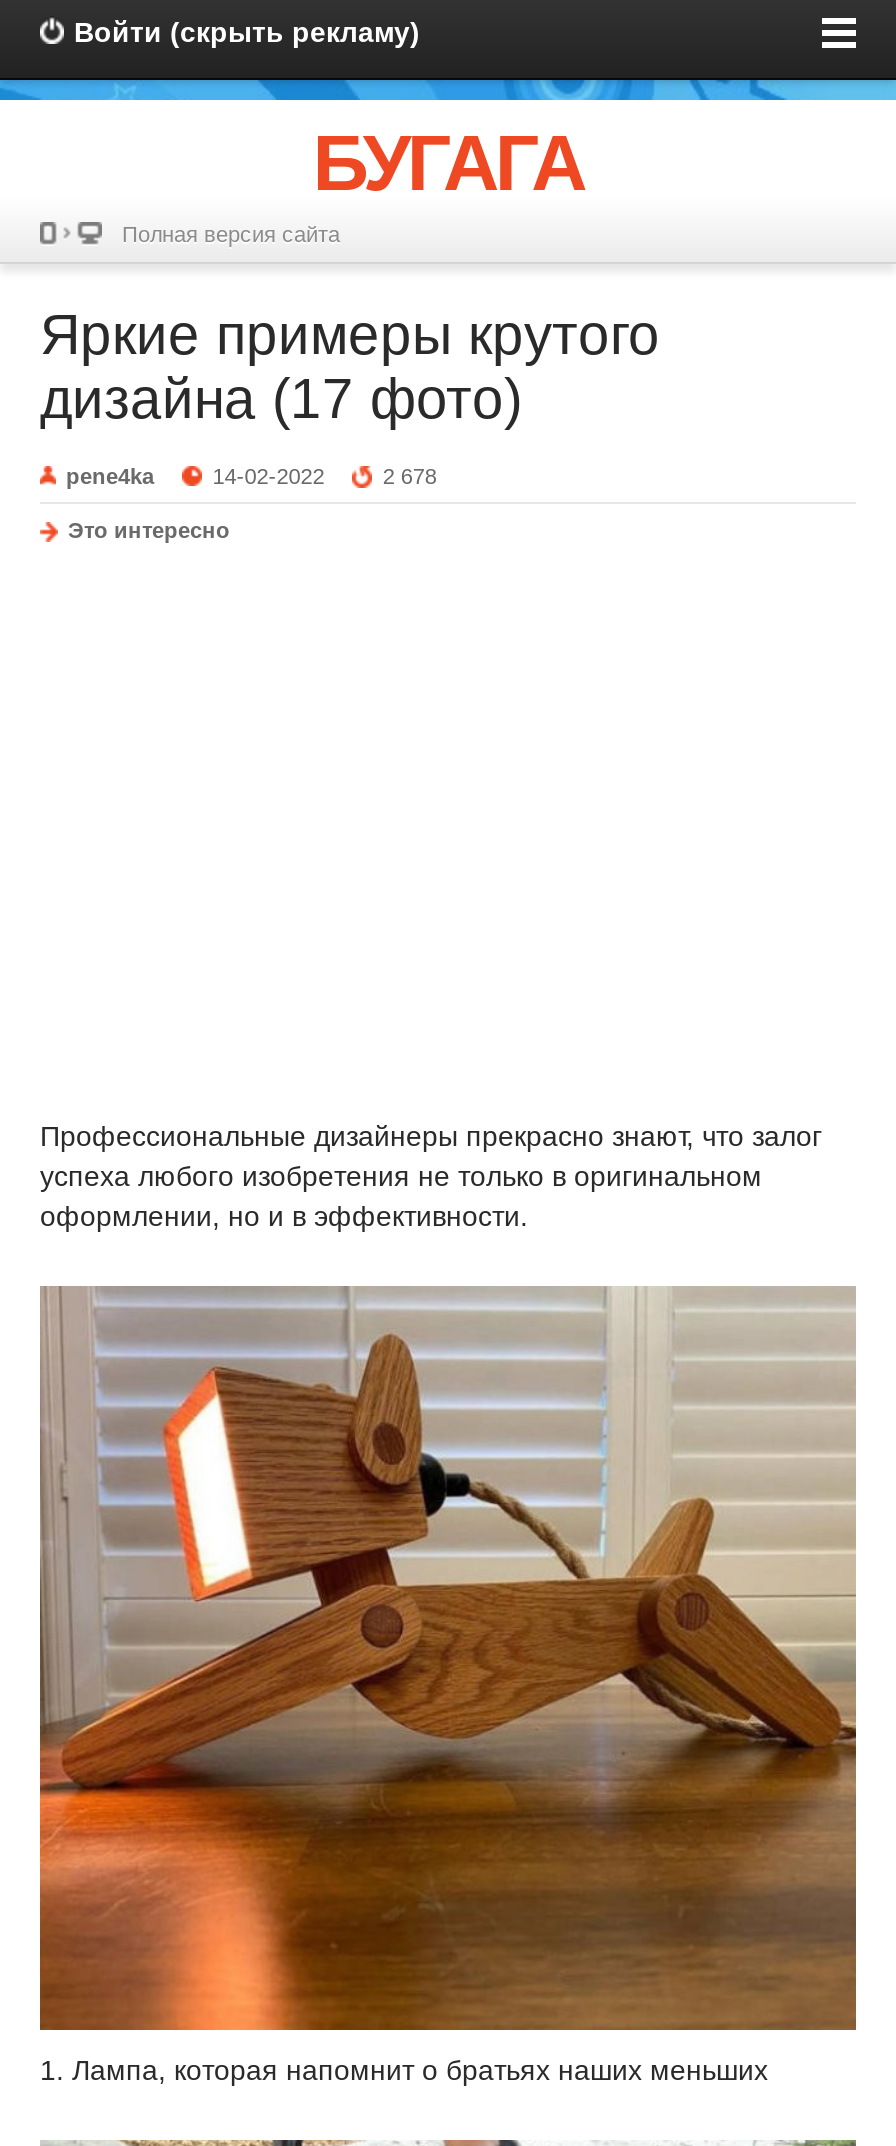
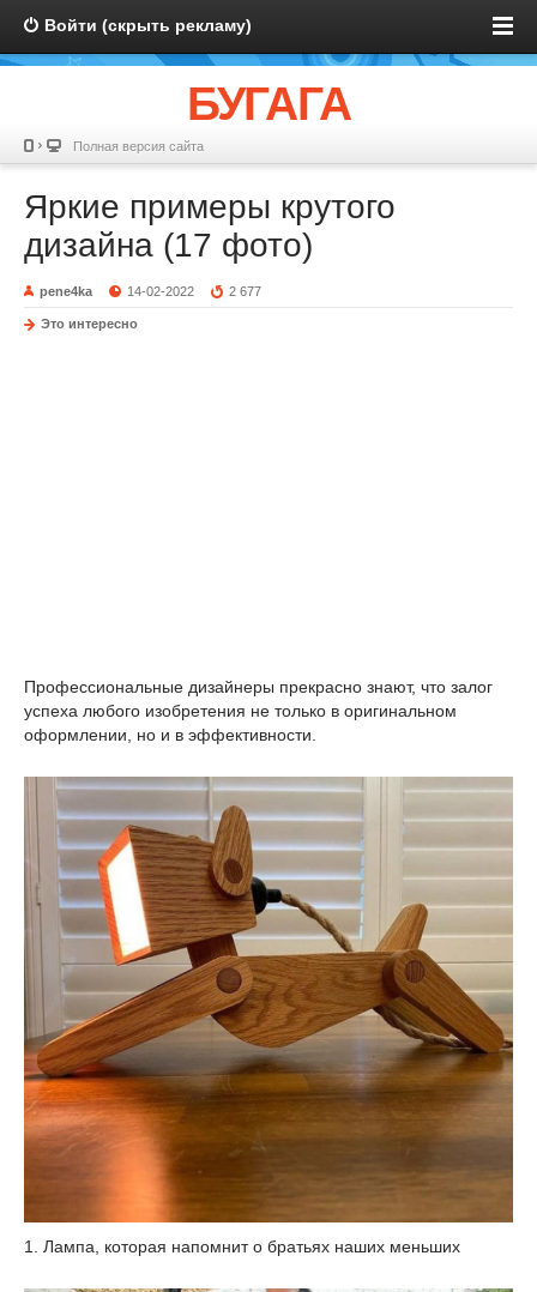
[383,464,437,488] 2 678 -> [229,284,262,298] 2 677

